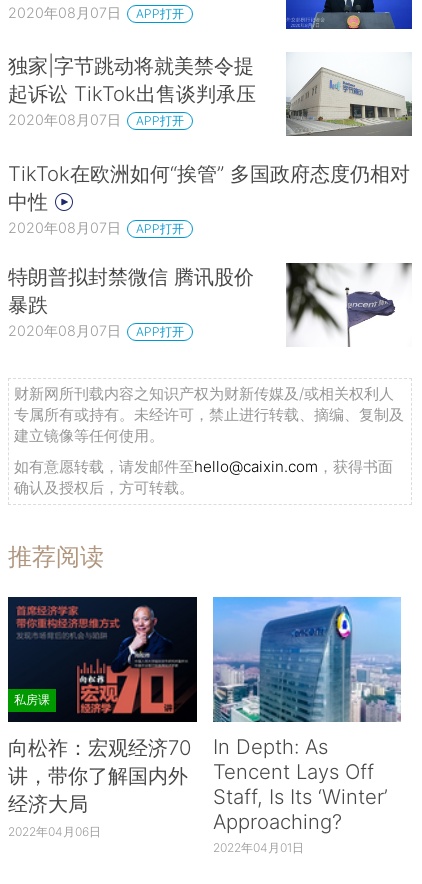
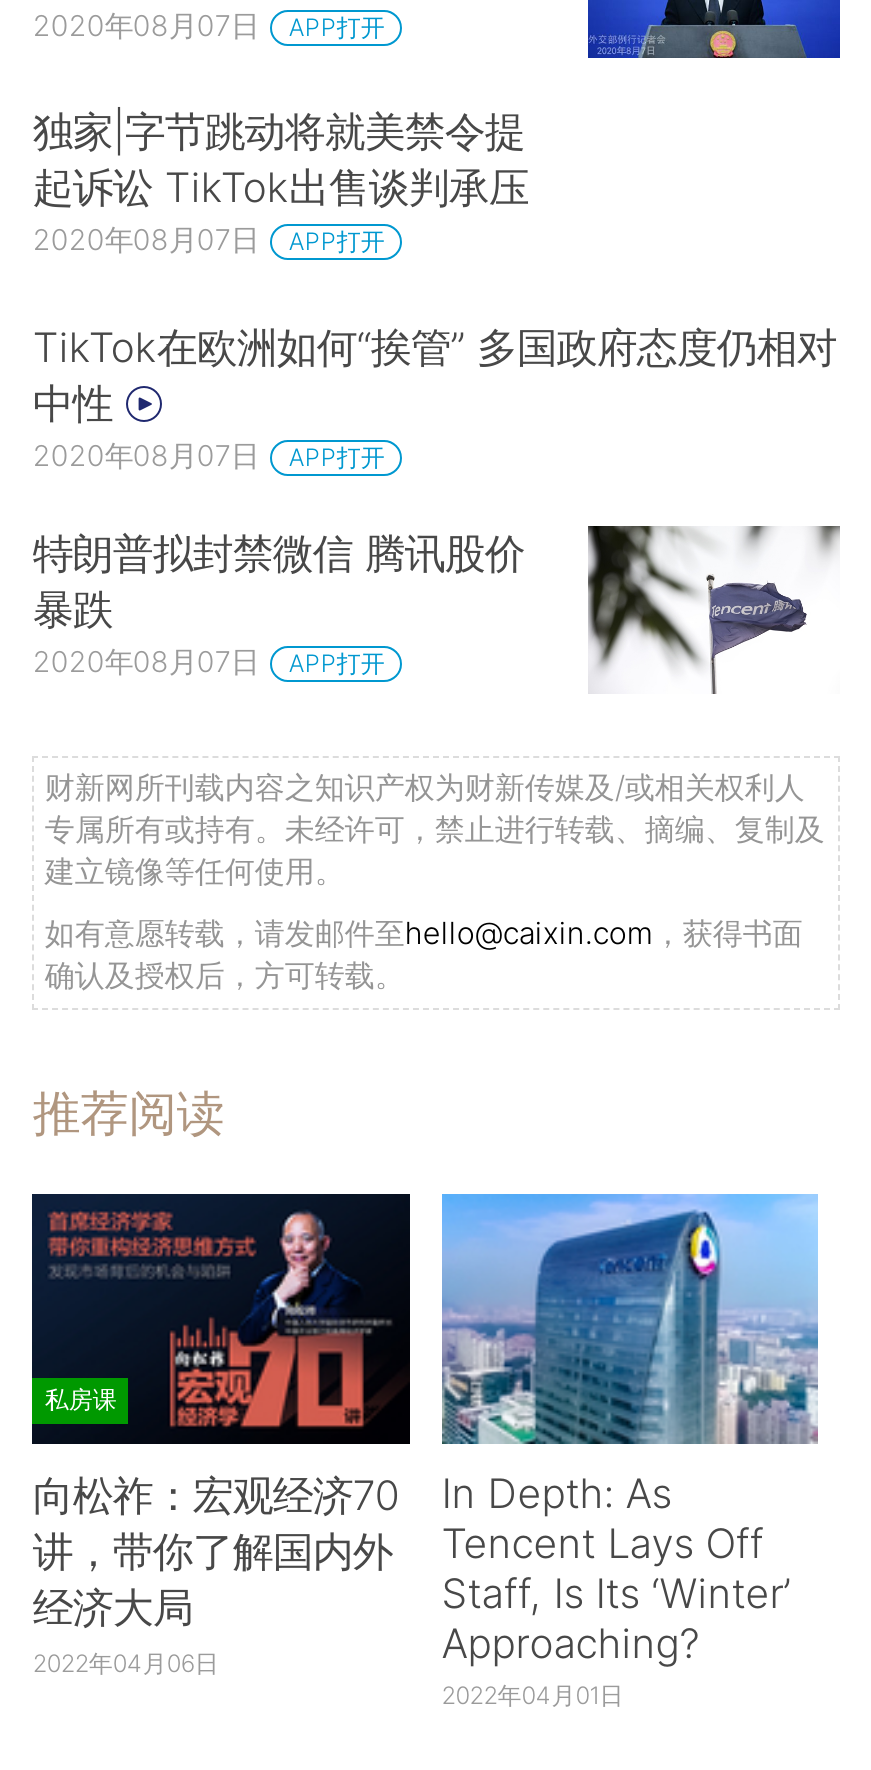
[285,67,413,137] [image] -> none

